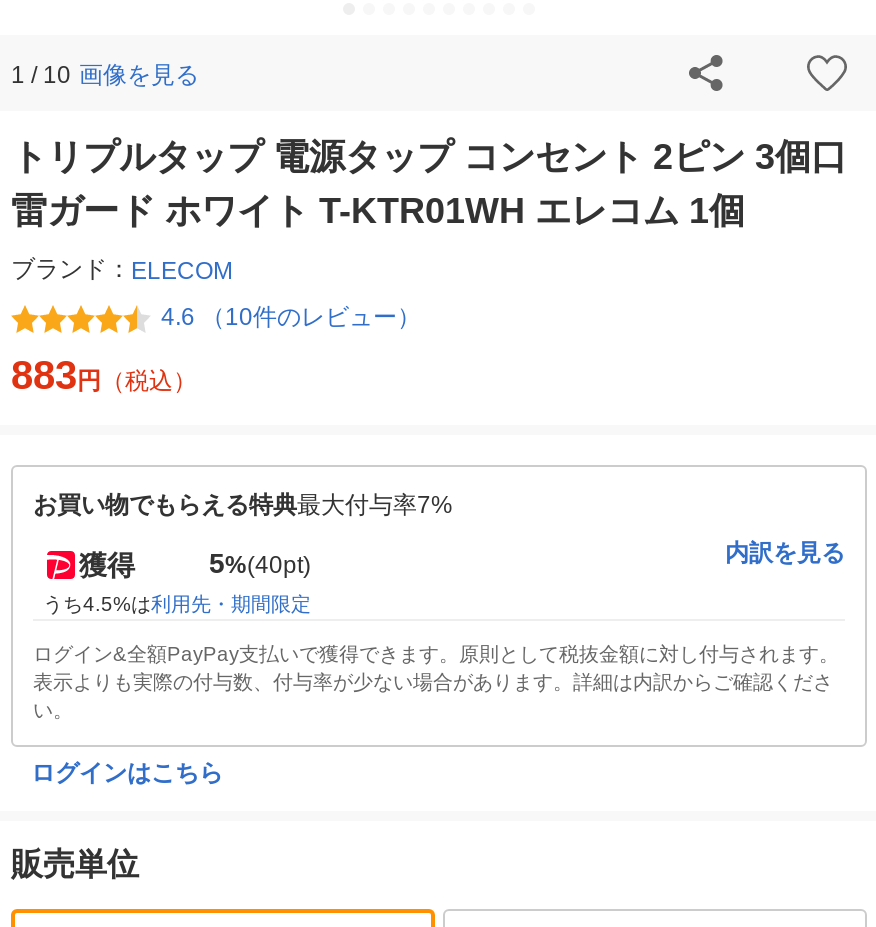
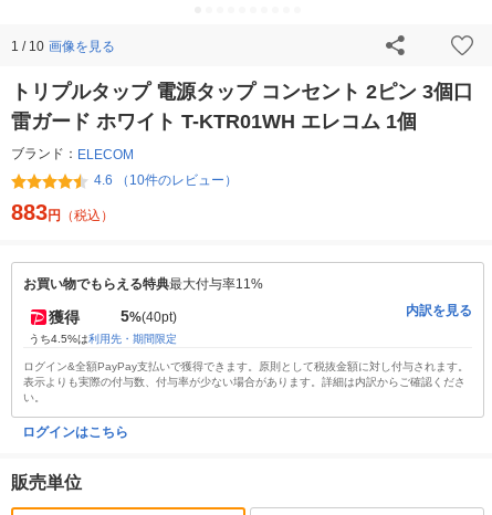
[33,492,453,520] お買い物でもらえる特典最大付与率7% -> [23,277,263,292] お買い物でもらえる特典最大付与率11%

